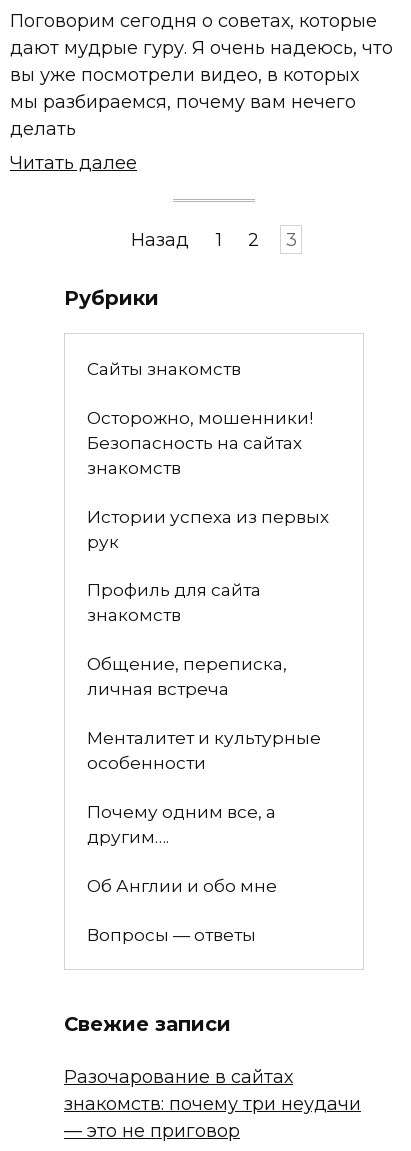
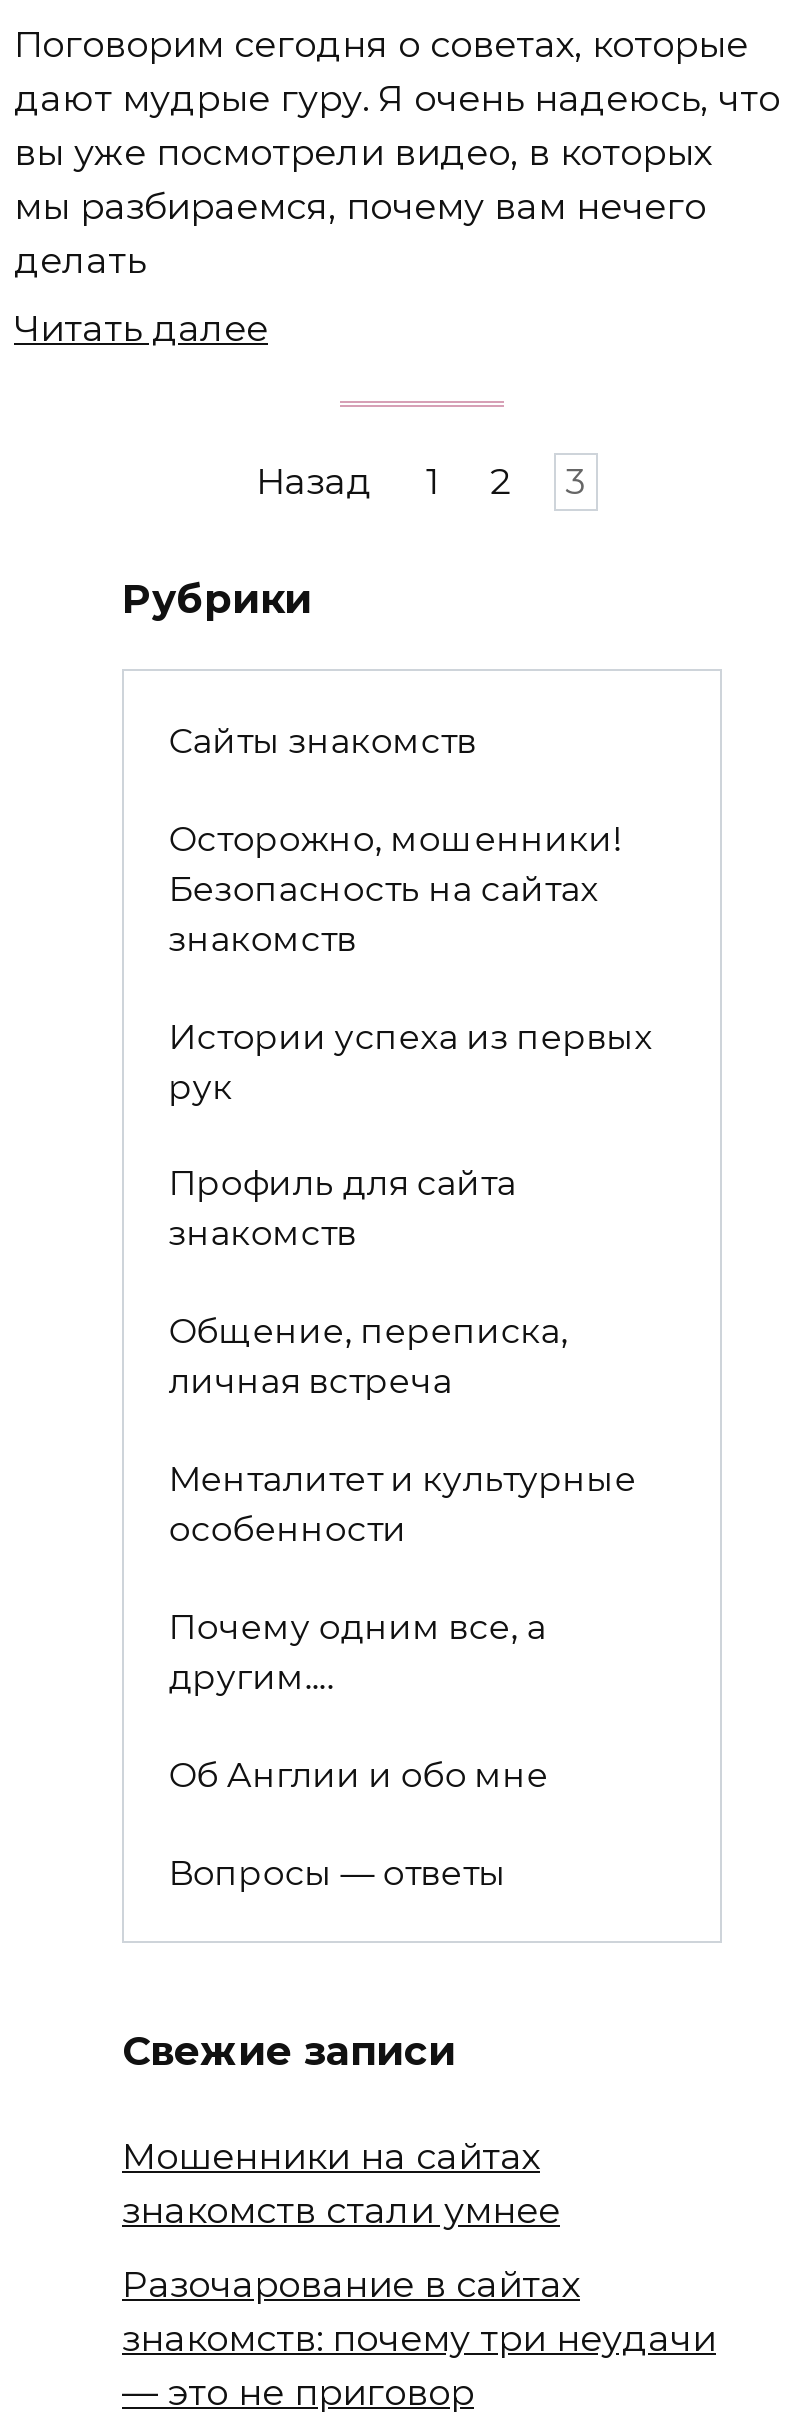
none -> [122,2135,560,2233] Мошенники на сайтах | знакомств стали умнее

